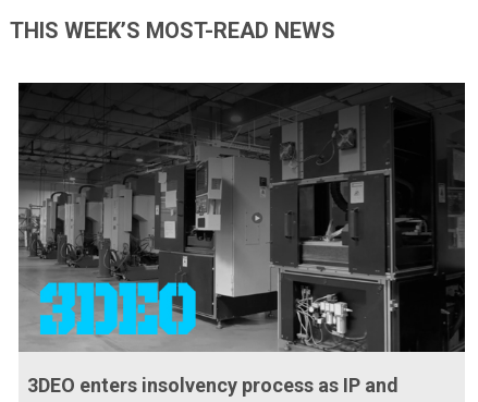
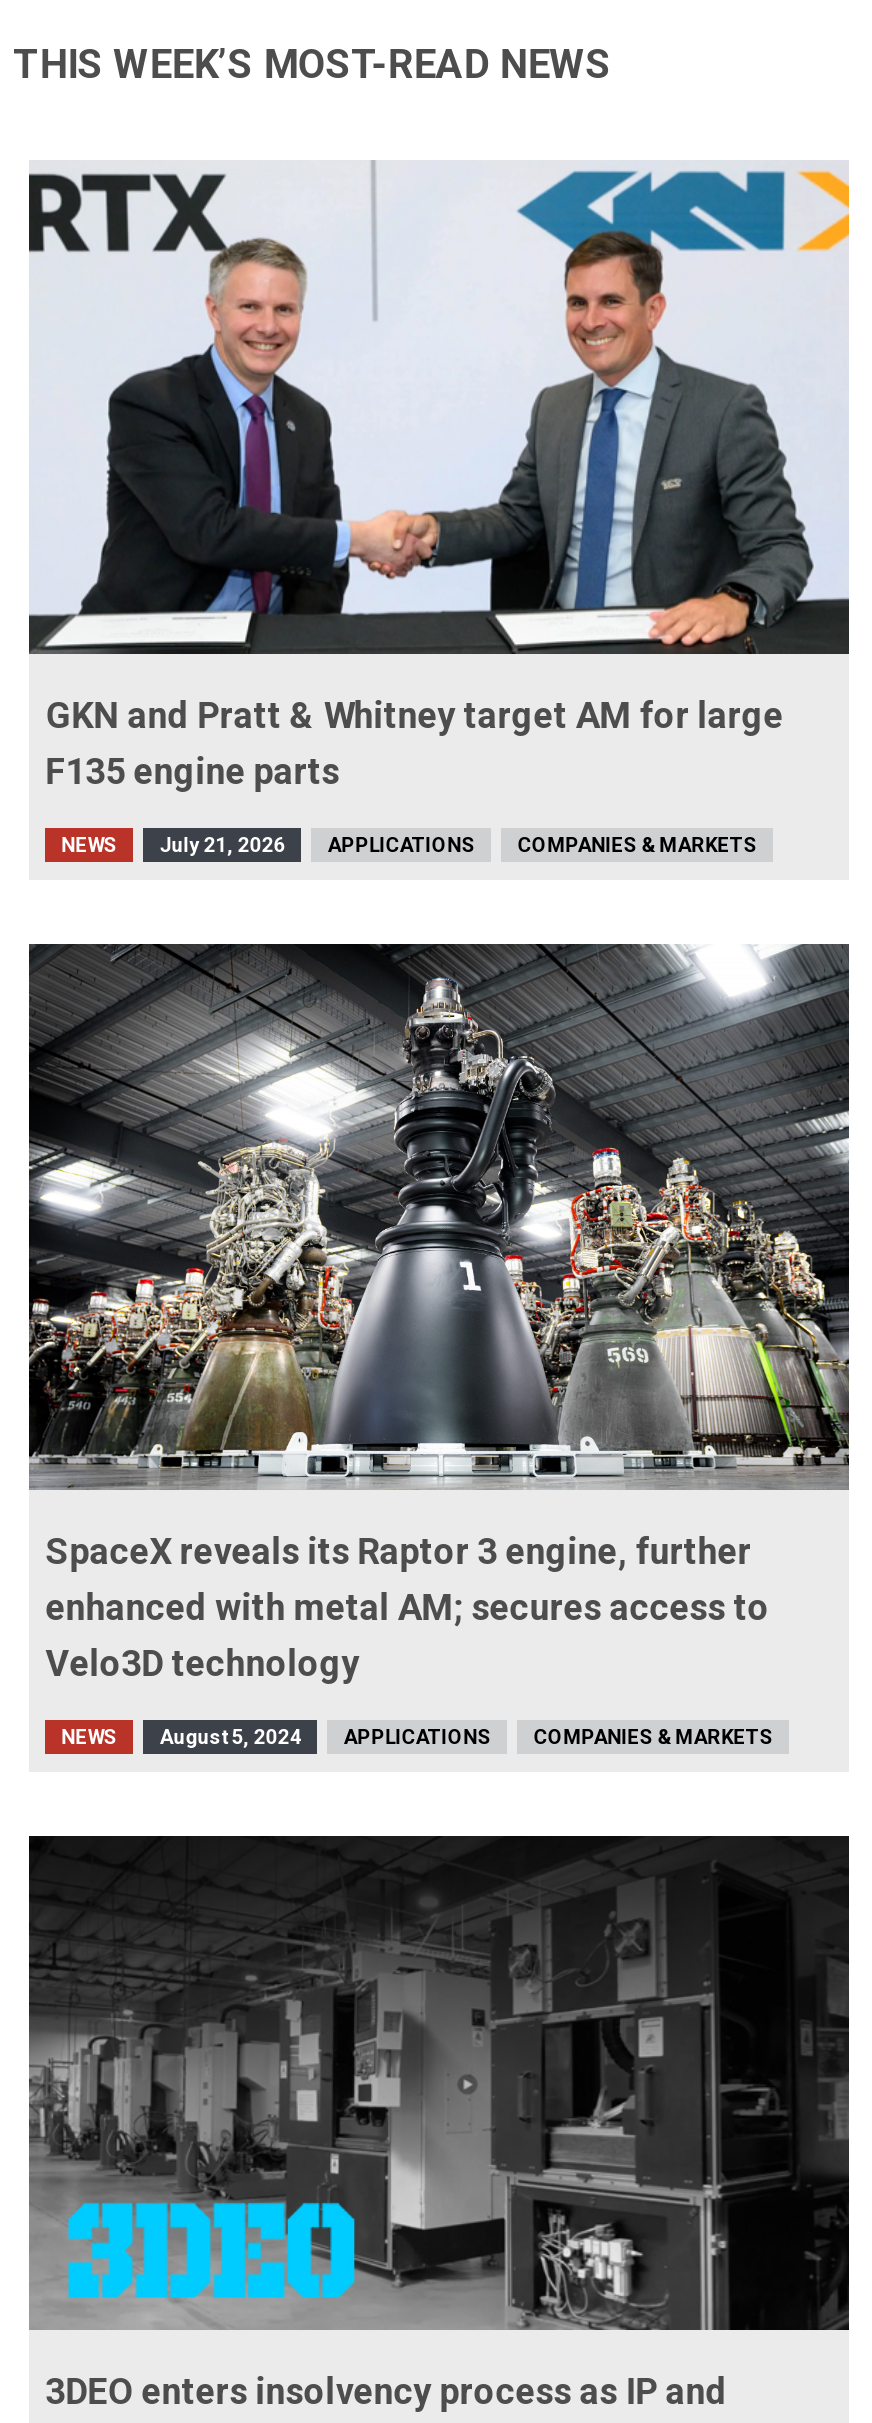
none -> [27,942,851,1748] [image] | SpaceX reveals its Raptor 3 engine, further | enhanced with metal AM; secures access to | Velo3D technology | APPLICATIONS | COMPANIES & MARKETS | NEWS | August 5, 2024
none -> [29,160,851,856] [image] | GKN and Pratt & Whitney target AM for large | F135 engine parts | APPLICATIONS | COMPANIES & MARKETS | NEWS | July 21, 2026

